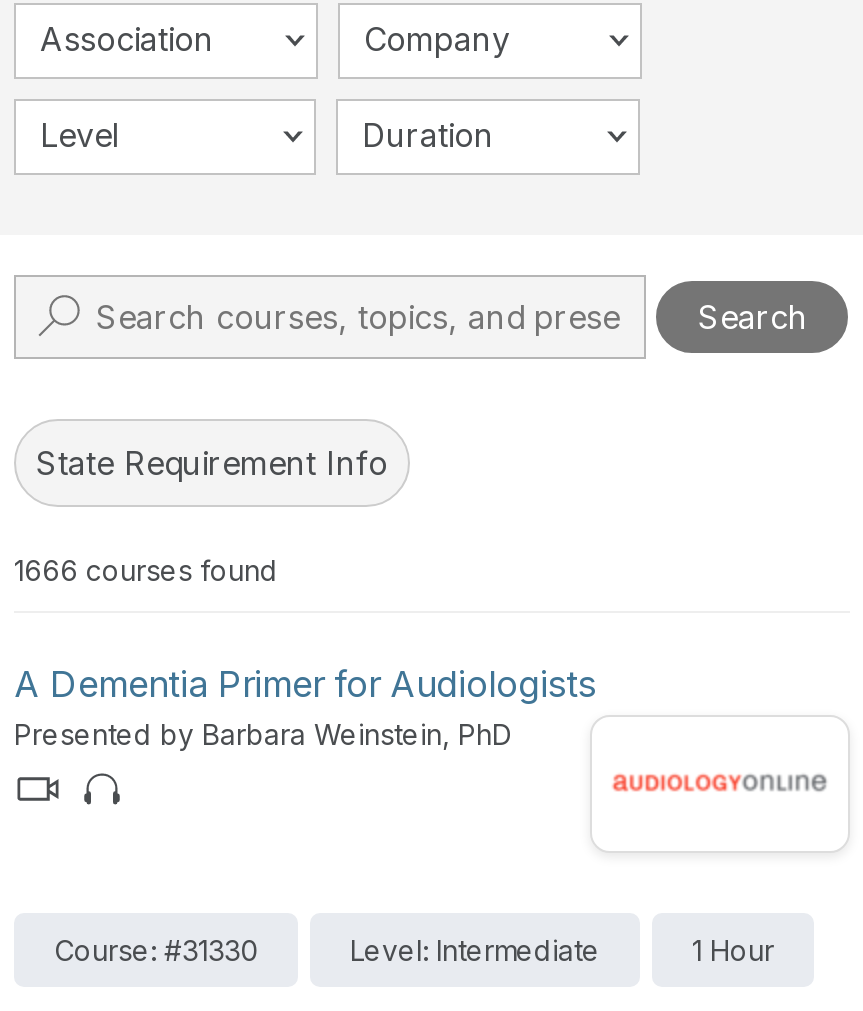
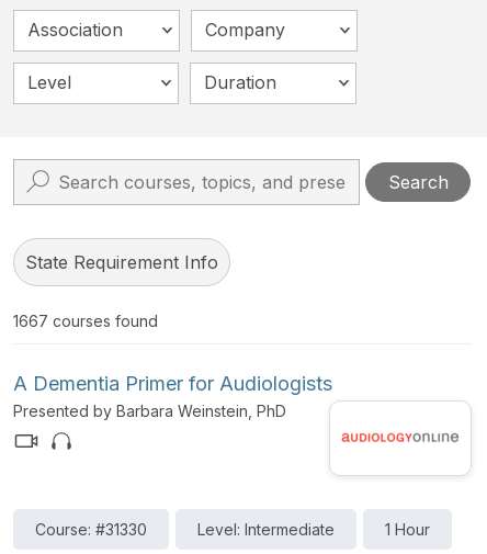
[14,553,278,587] 1666 courses found -> [13,312,158,330] 1667 courses found

